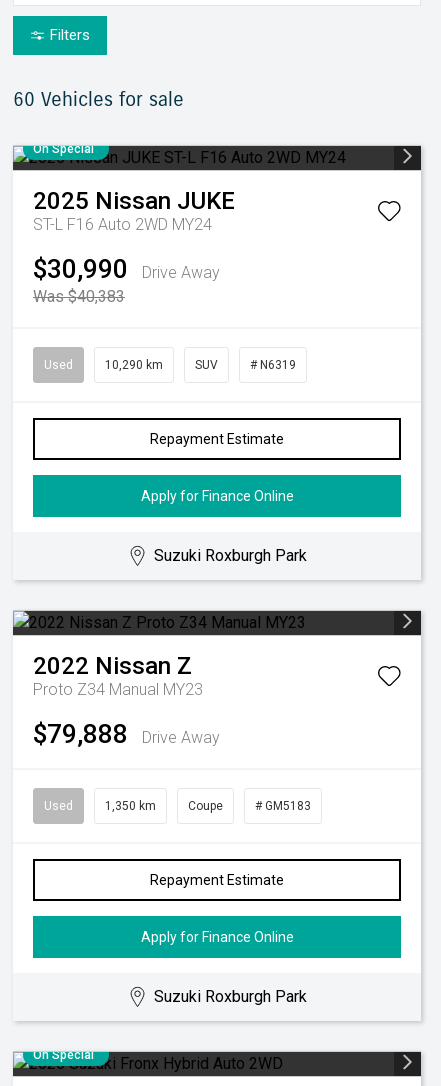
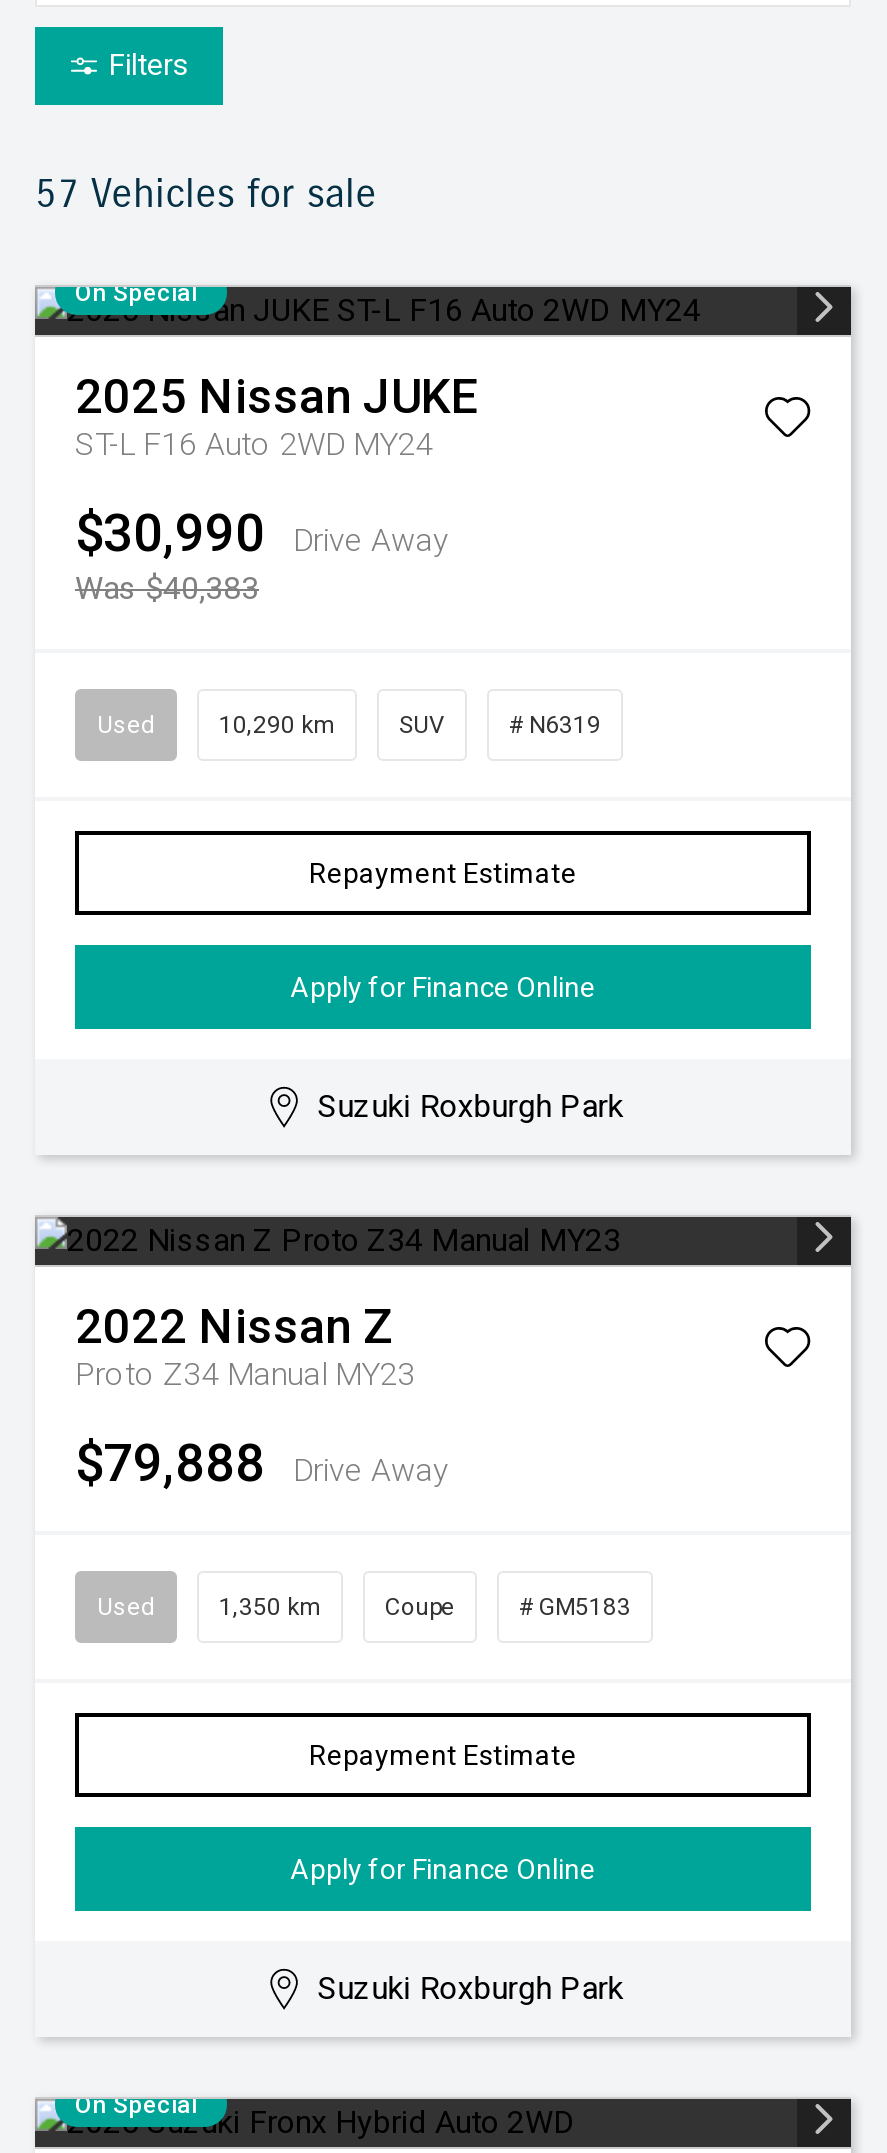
[13,87,184,112] 60 Vehicles for sale -> [35,169,377,219] 57 Vehicles for sale

